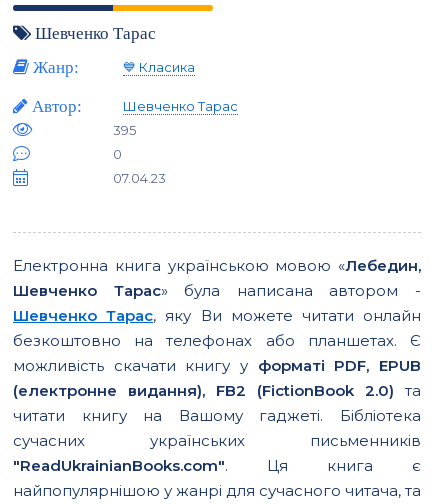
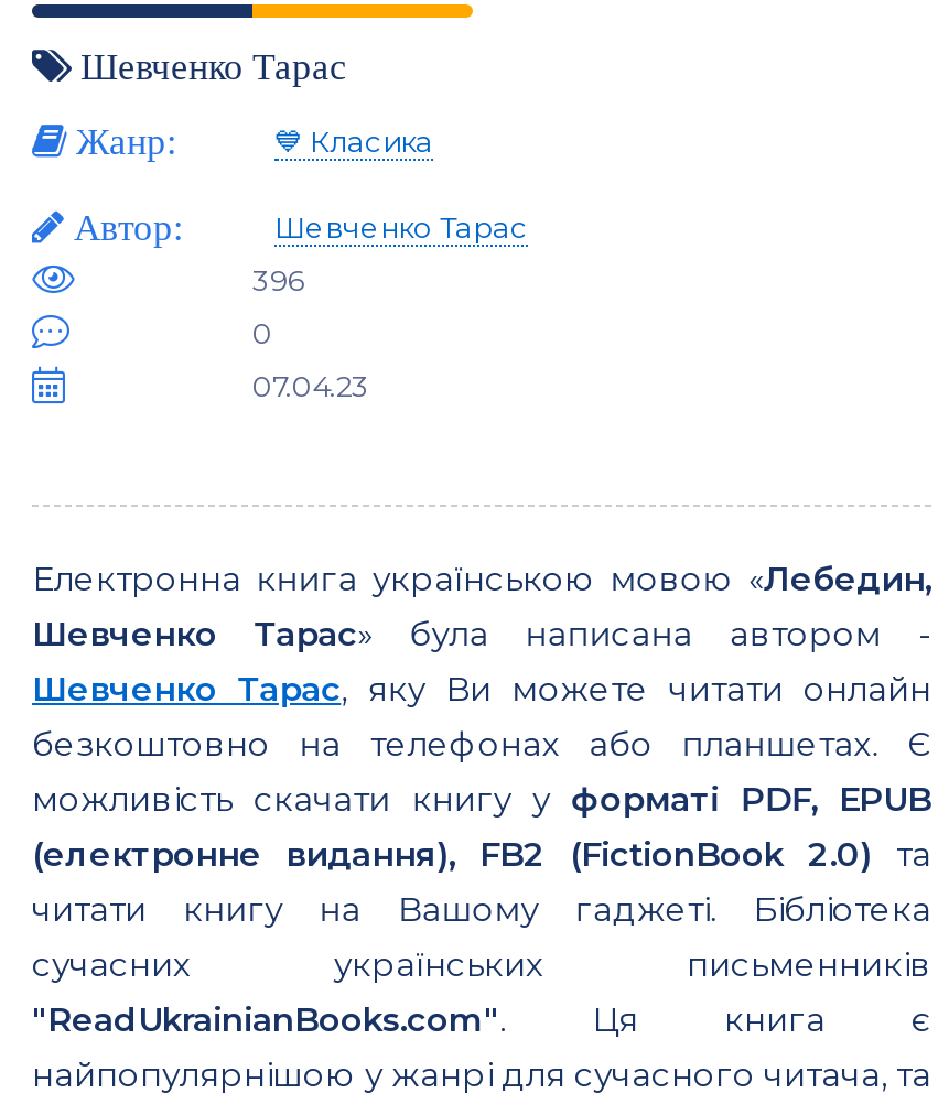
[113,122,136,138] 395 -> [252,262,305,297] 396

